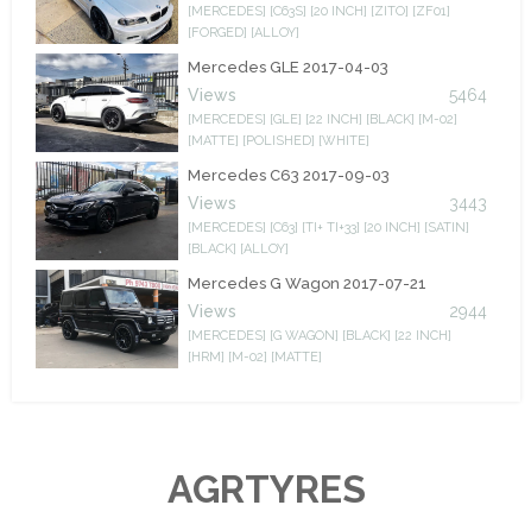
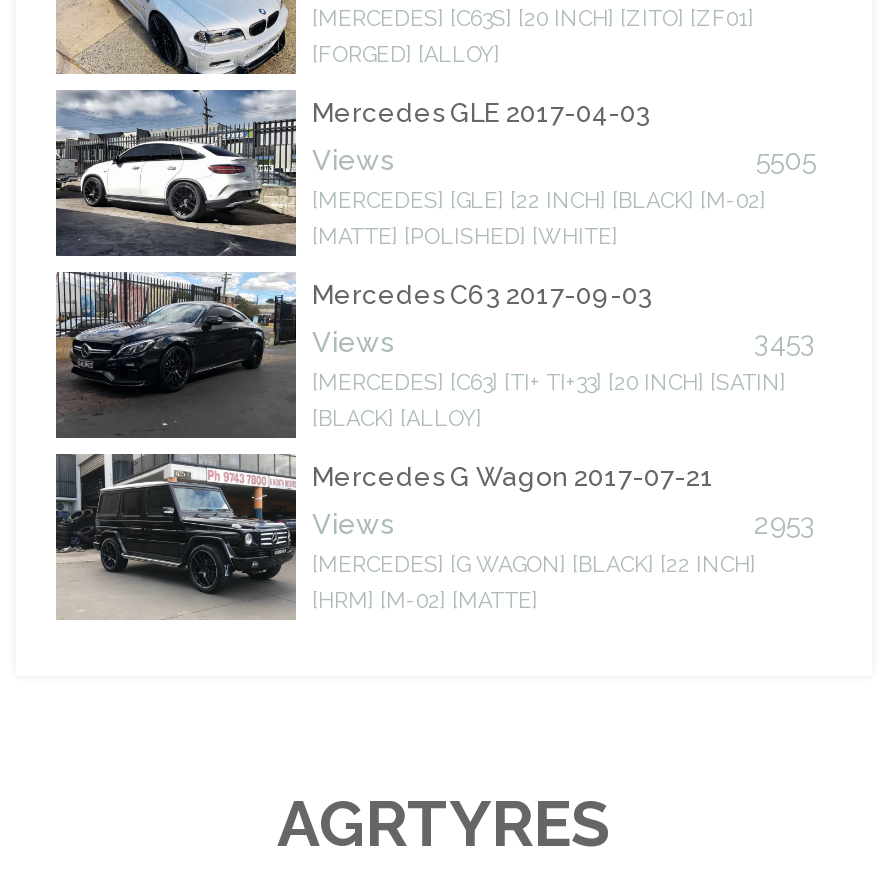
[449,86,487,105] 5464 -> [756,144,816,176] 5505
[449,194,487,213] 3443 -> [754,326,816,358] 3453
[449,302,487,321] 2944 -> [754,508,816,540] 2953

